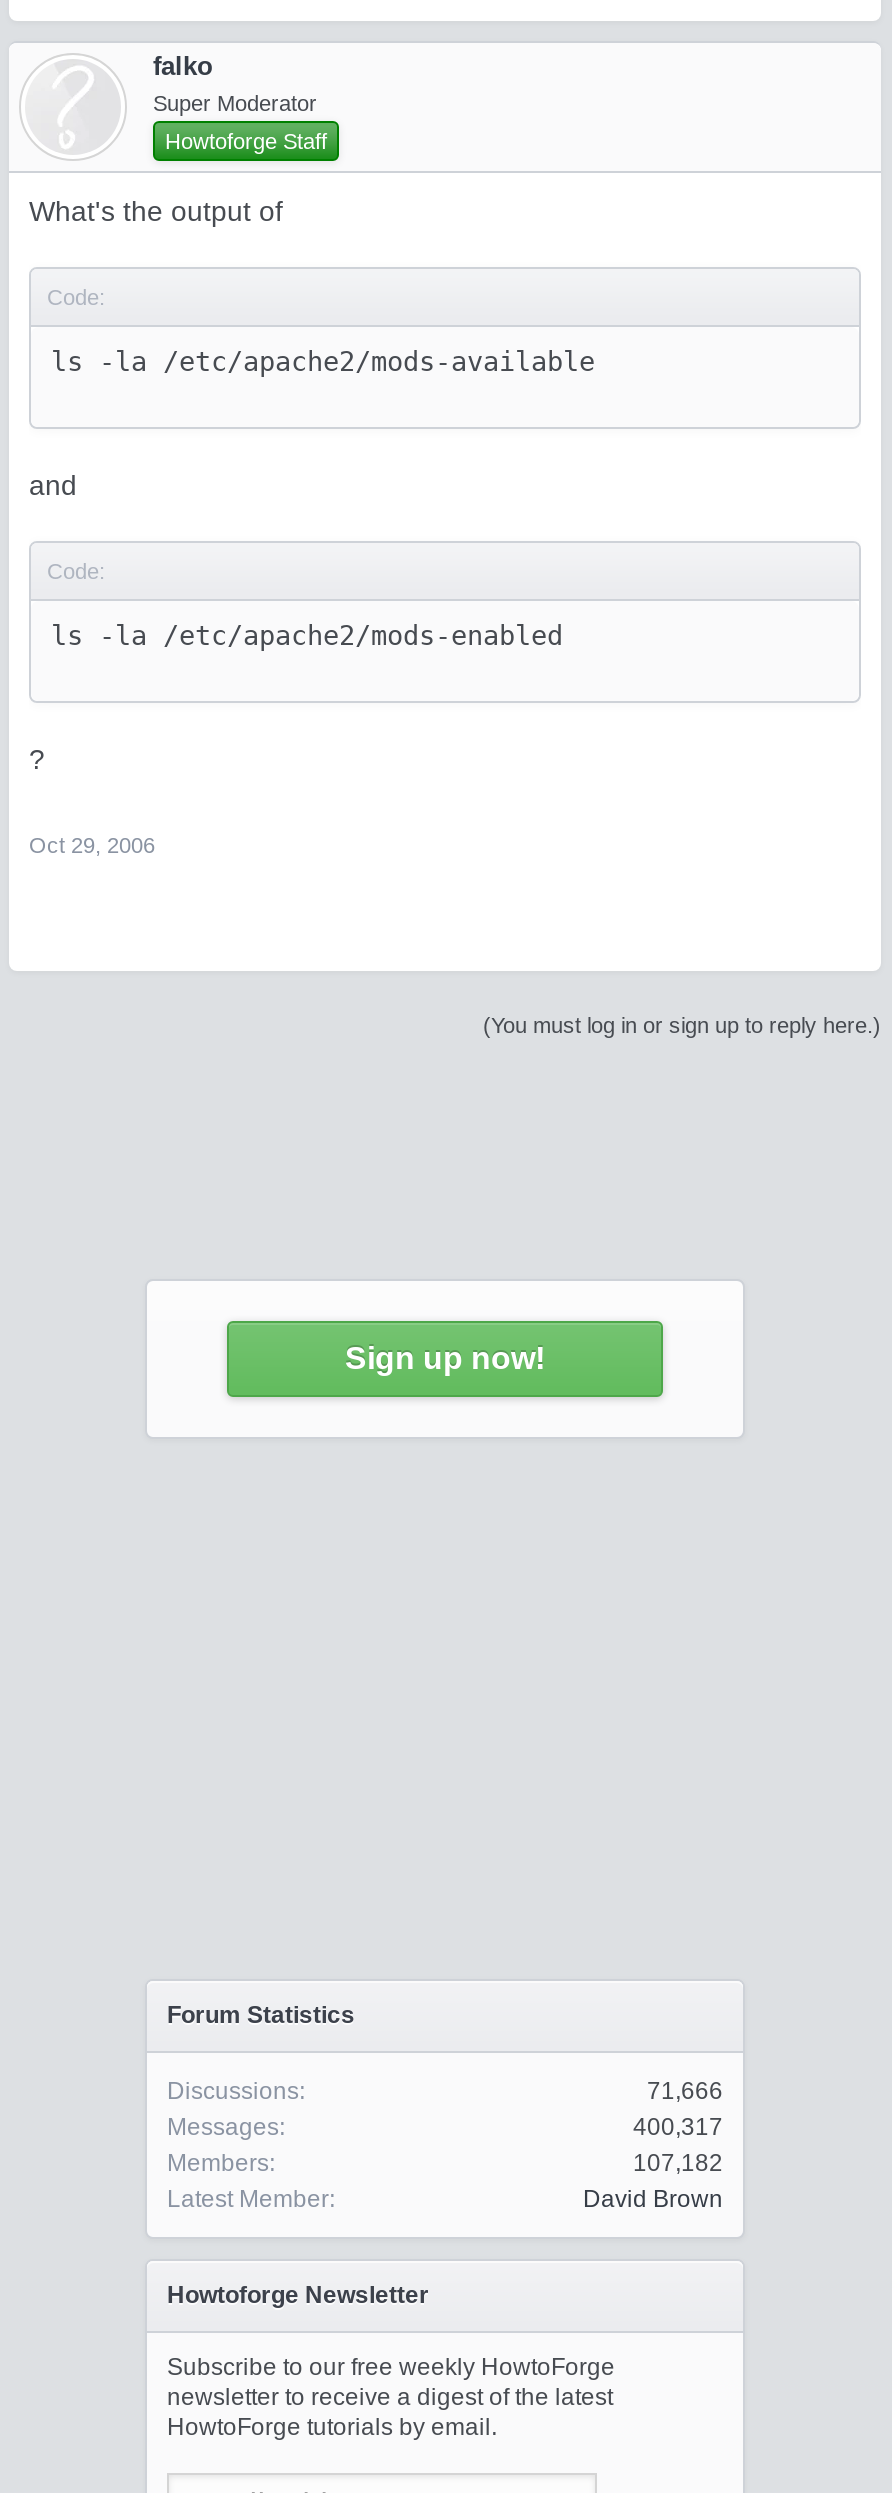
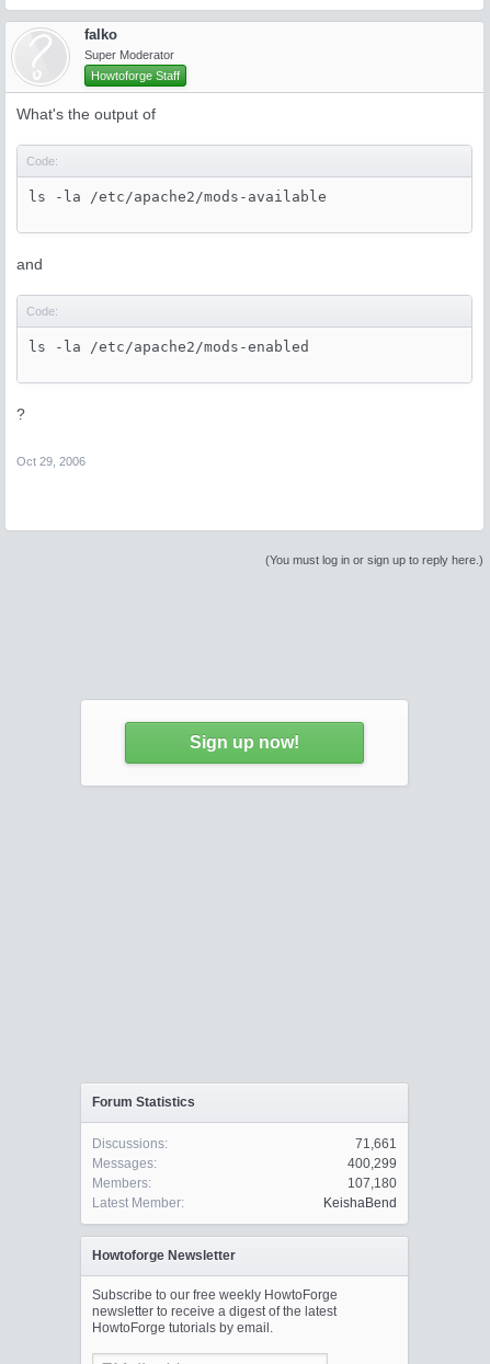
[647,2077,723,2105] 71,666 -> [355,1136,397,1151] 71,661
[633,2113,723,2141] 400,317 -> [347,1156,397,1171] 400,299
[633,2149,723,2177] 107,182 -> [347,1176,397,1191] 107,180
[583,2185,723,2213] David Brown -> [323,1195,397,1211] KeishaBend

